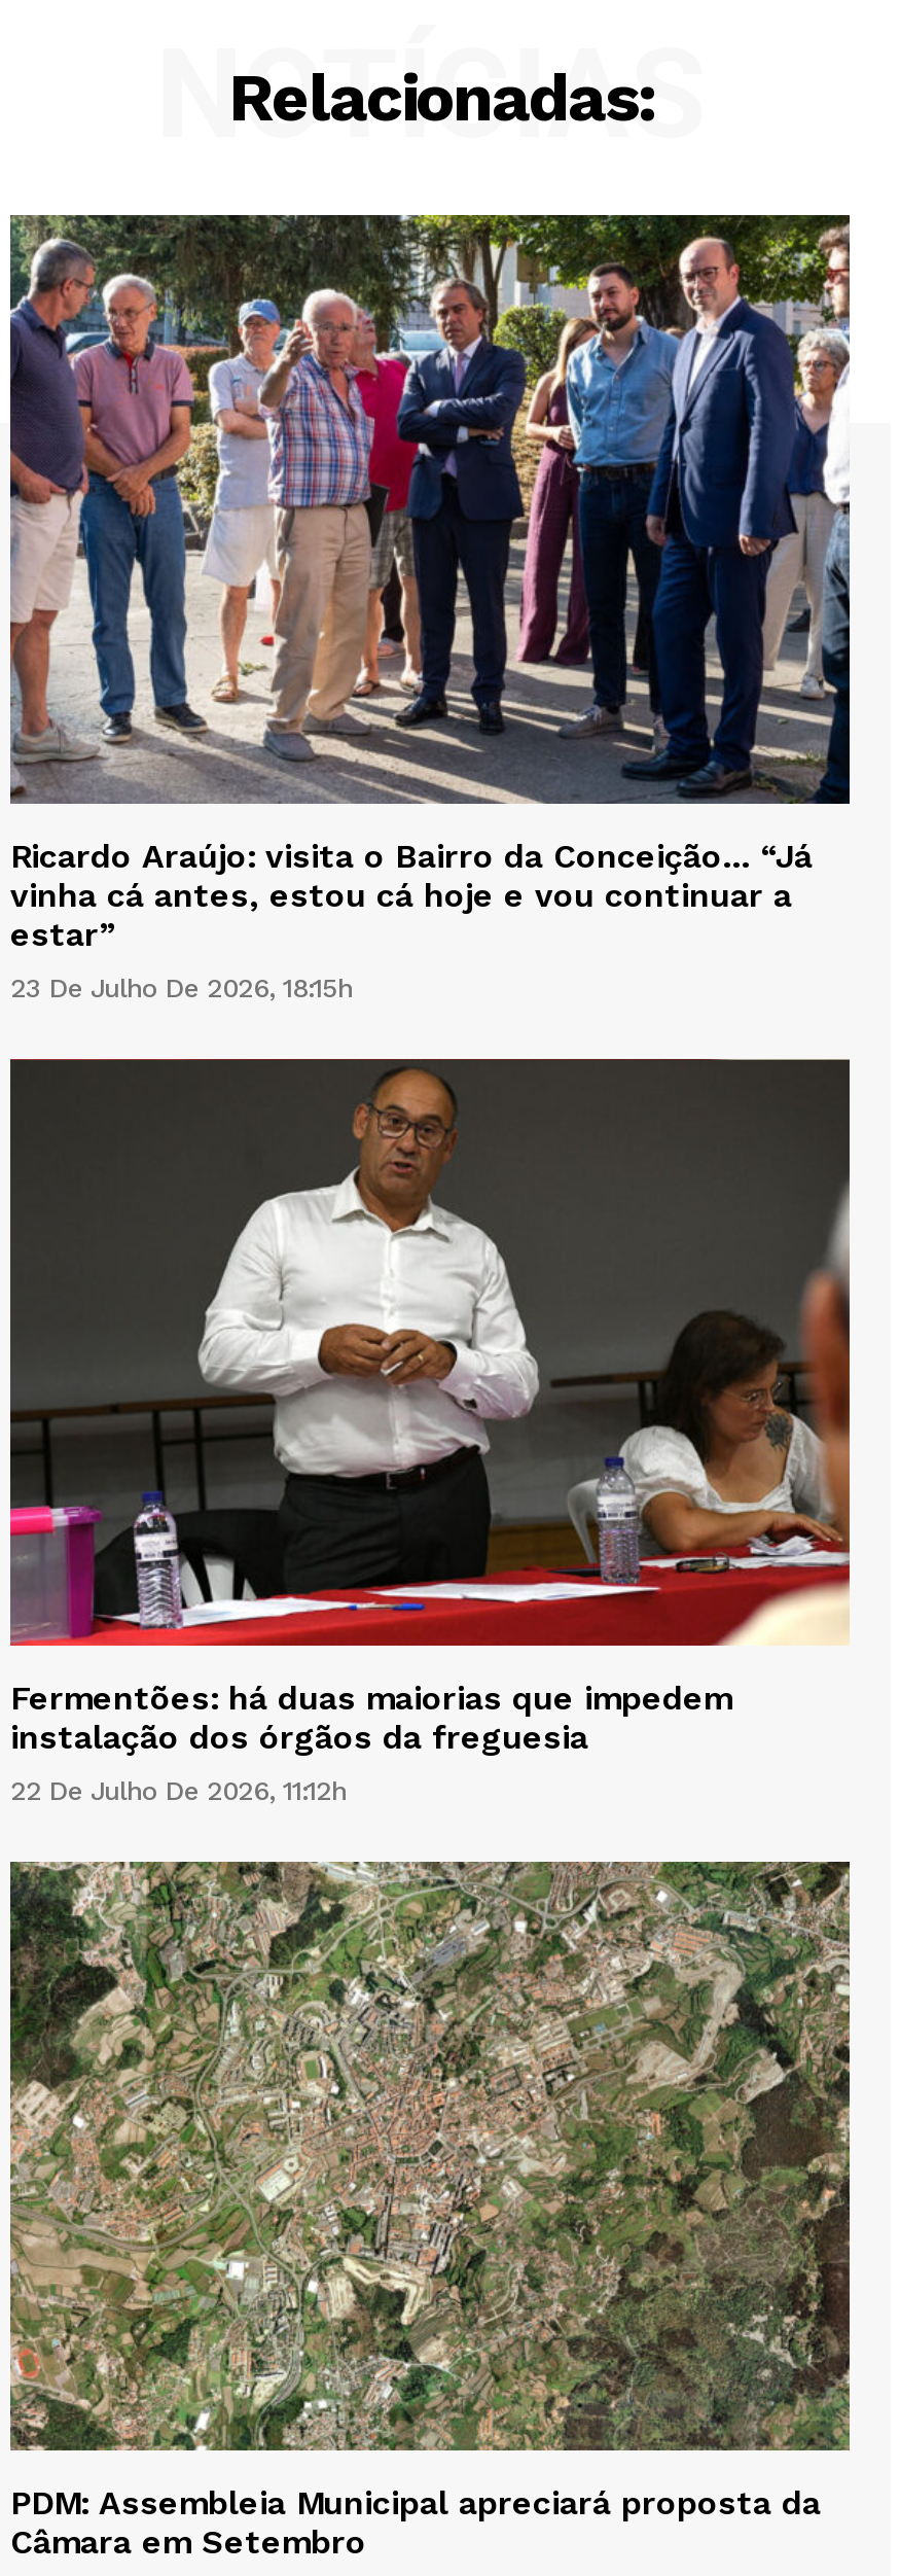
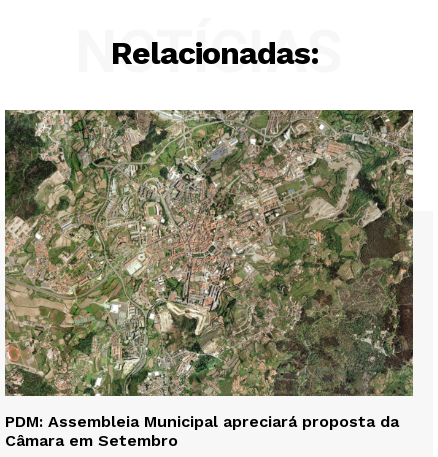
[8,213,852,1003] [image] | Ricardo Araújo: visita o Bairro da Conceição… “Já | vinha cá antes, estou cá hoje e vou continuar a | estar” | 23 De Julho De 2026, 18:15h -> none
[8,1057,852,1807] [image] | Fermentões: há duas maiorias que impedem | instalação dos órgãos da freguesia | 22 De Julho De 2026, 11:12h -> none

